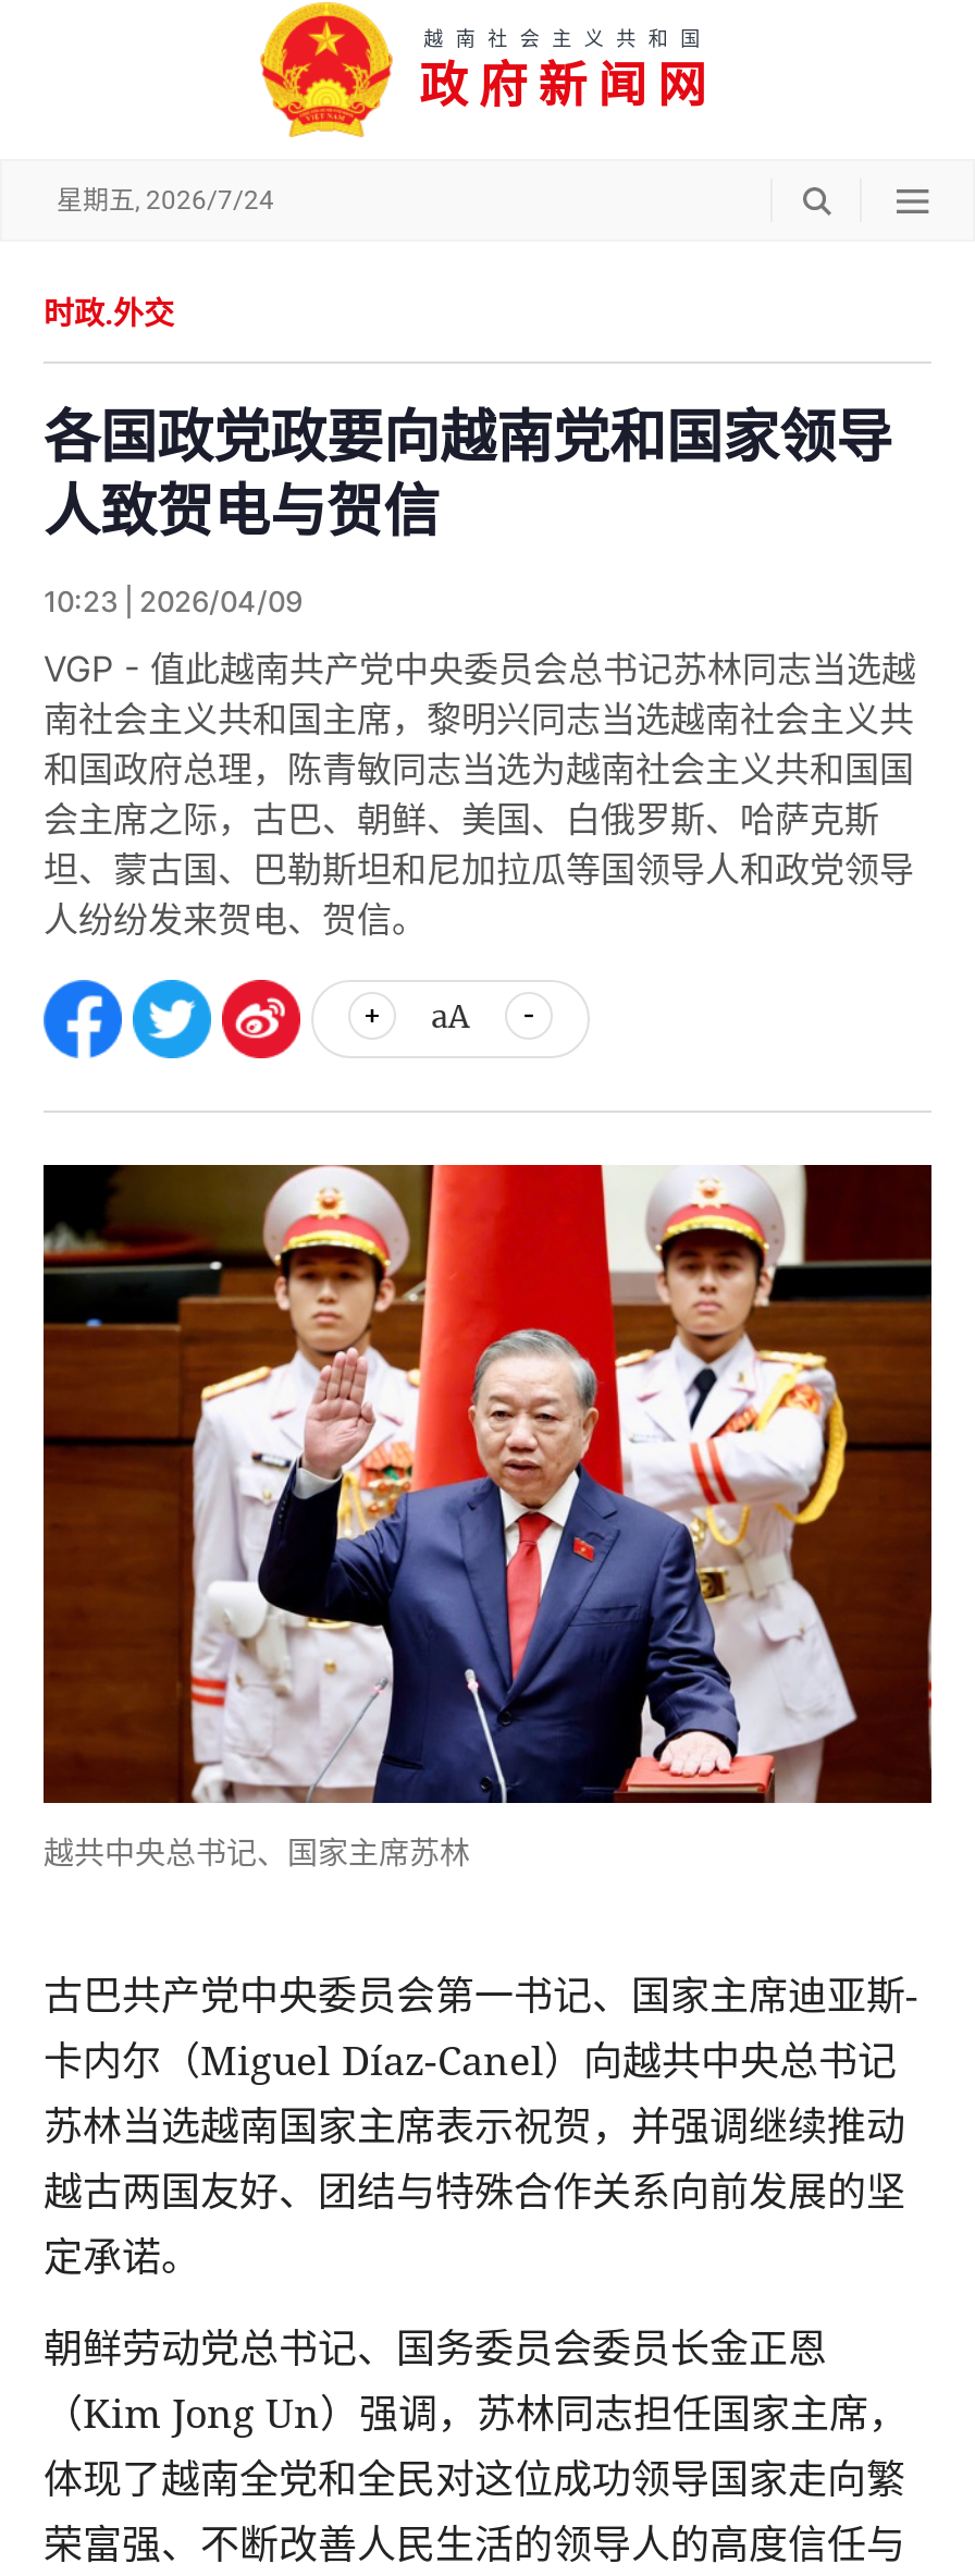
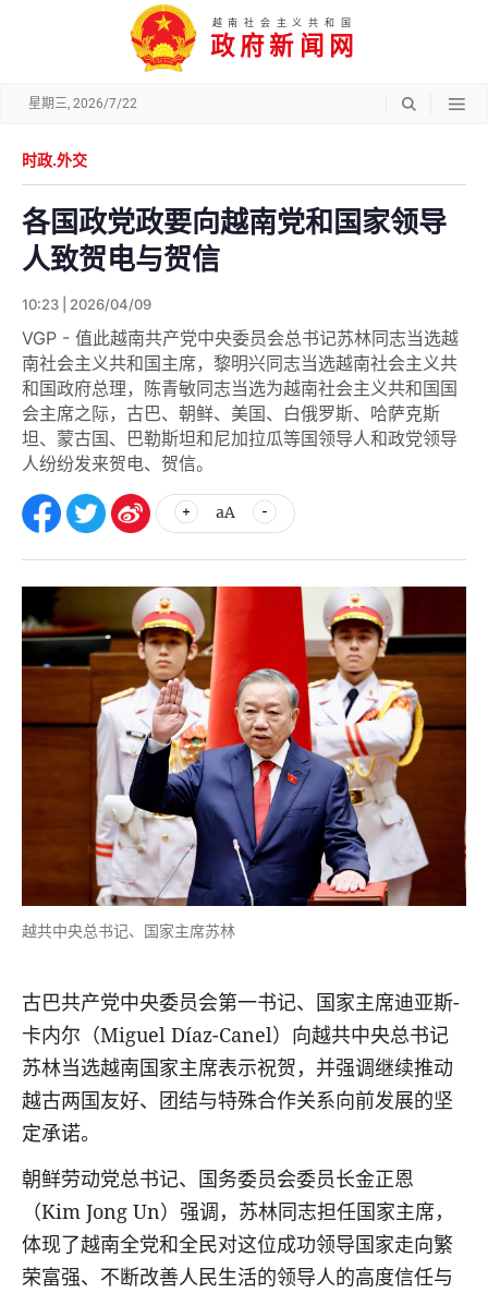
[57,185,274,216] 星期五, 2026/7/24 -> [28,96,137,111] 星期三, 2026/7/22

